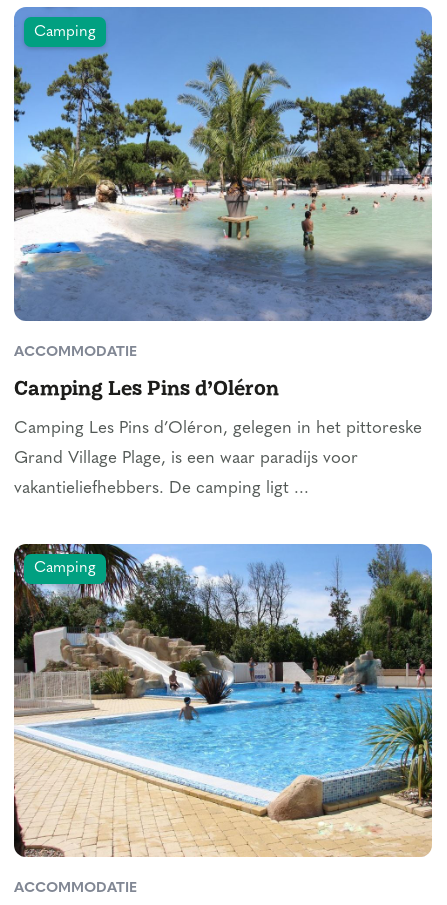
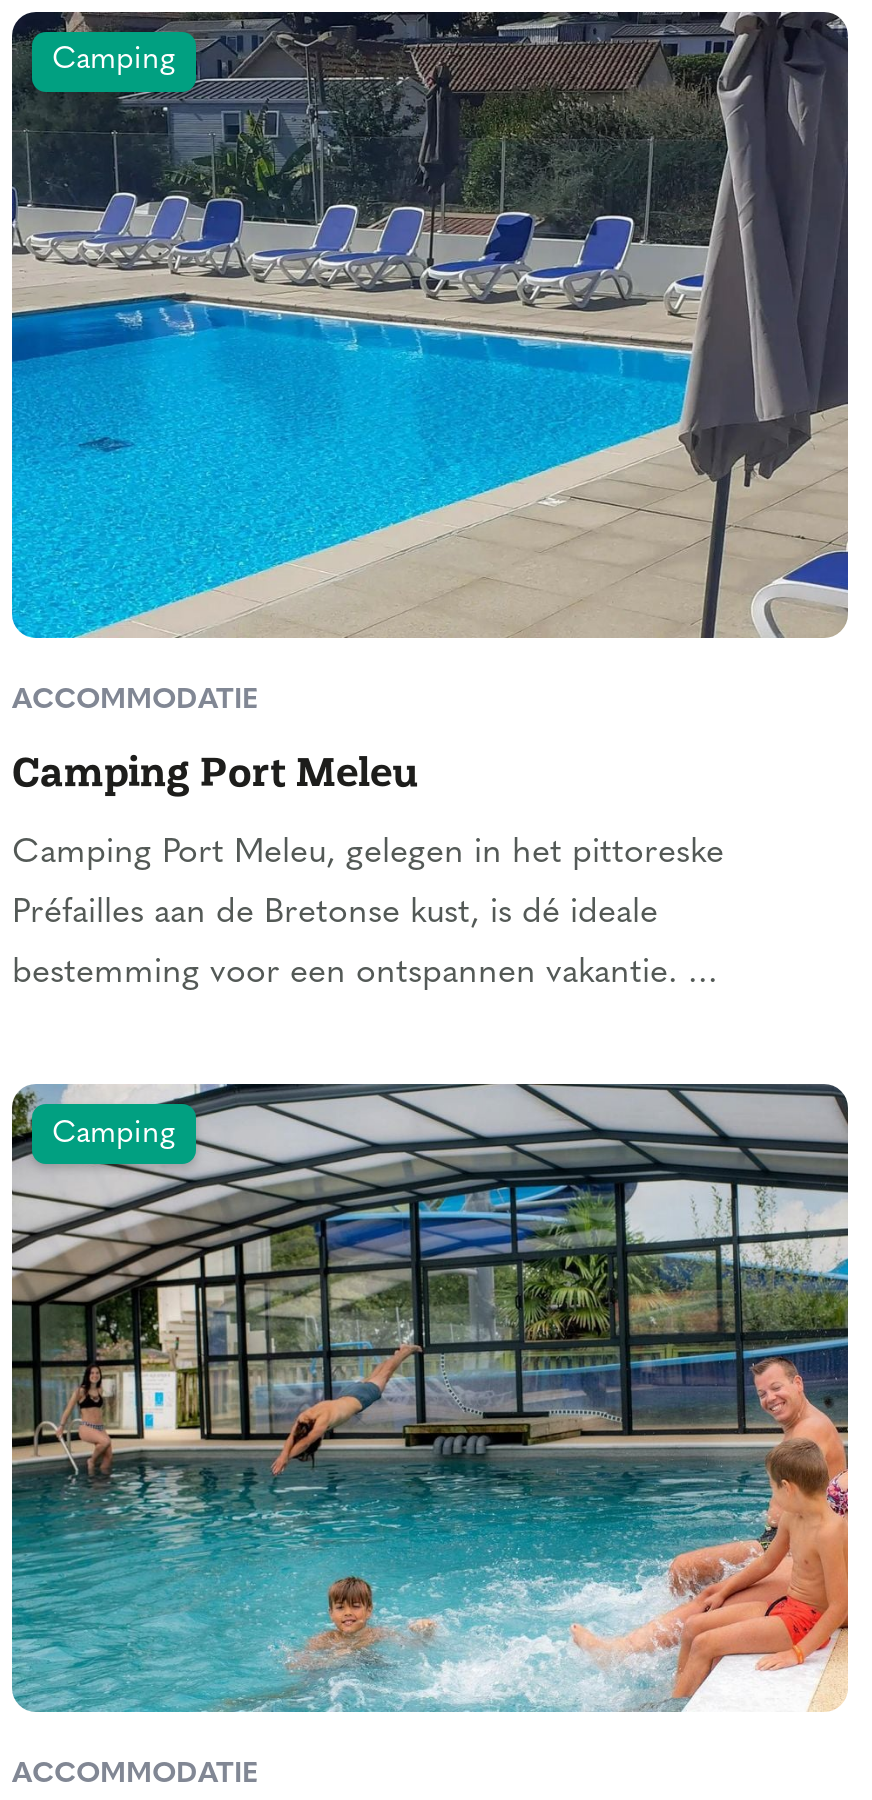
[13,6,433,322] [image] -> [10,11,850,641] [image]
[14,372,279,400] Camping Les Pins d’Oléron -> [12,742,418,798] Camping Port Meleu
[14,419,422,436] Camping Les Pins d’Oléron, gelegen in het pittoreske -> [12,836,724,870] Camping Port Meleu, gelegen in het pittoreske
[14,449,358,466] Grand Village Plage, is een waar paradijs voor -> [12,896,658,930] Préfailles aan de Bretonse kust, is dé ideale
[14,479,309,496] vakantieliefhebbers. De camping ligt ... -> [12,956,718,990] bestemming voor een ontspannen vakantie. ...
[13,543,433,858] [image] -> [10,1081,850,1713] [image]

